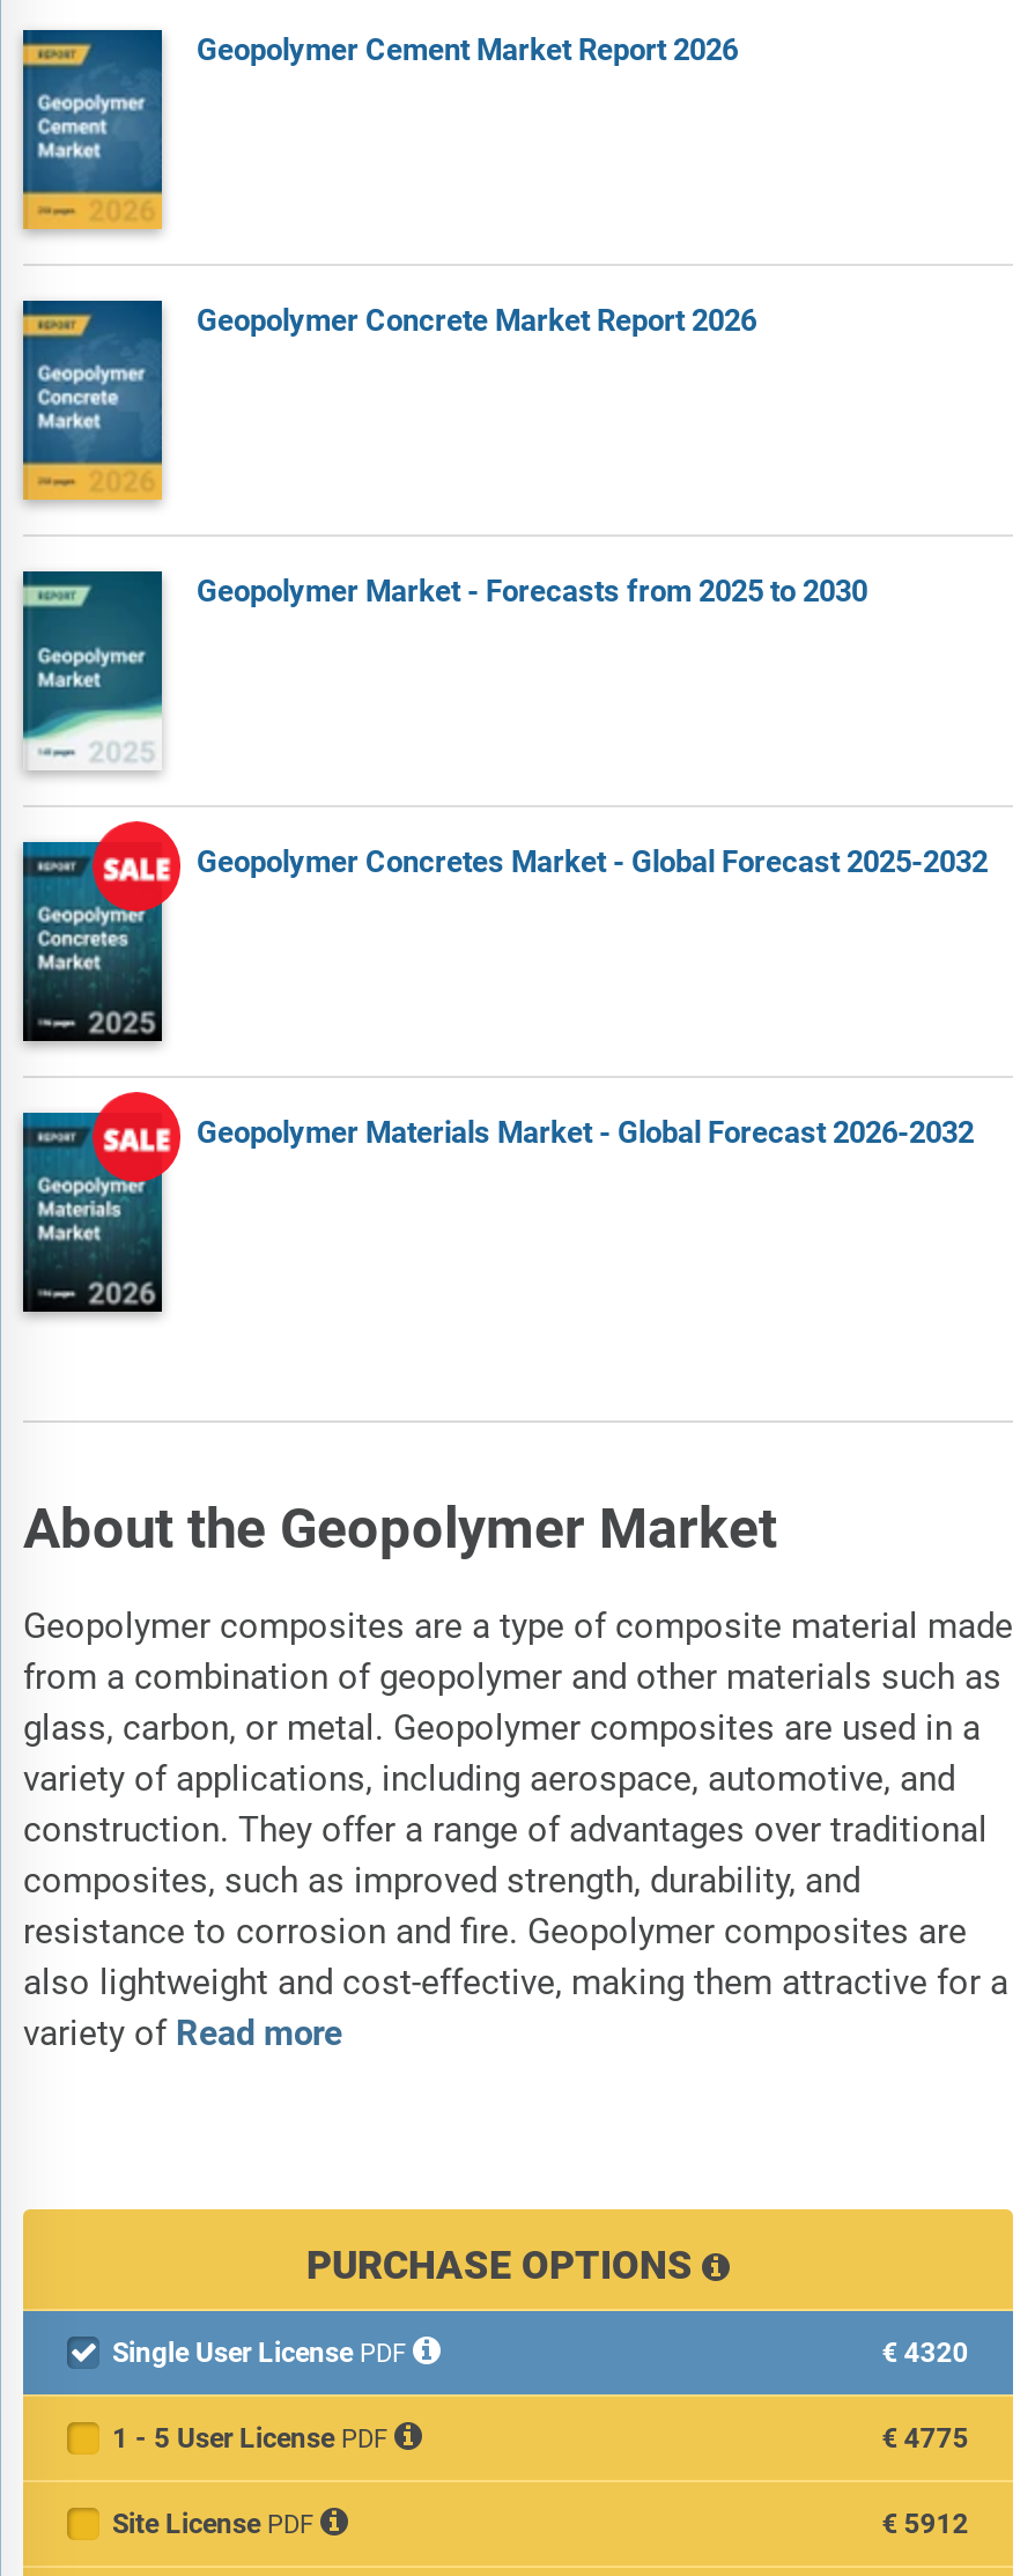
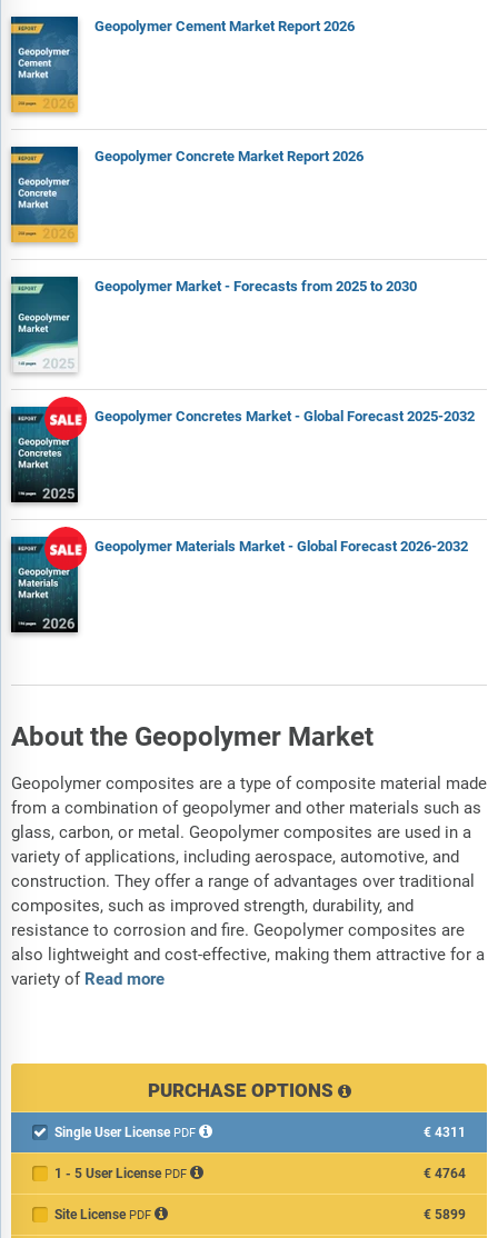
[904,2335,969,2368] €4320 -> [434,1124,466,1140] €4311
[904,2421,969,2453] €4775 -> [434,1165,466,1181] €4764
[904,2507,969,2539] €5912 -> [434,1206,466,1222] €5899

